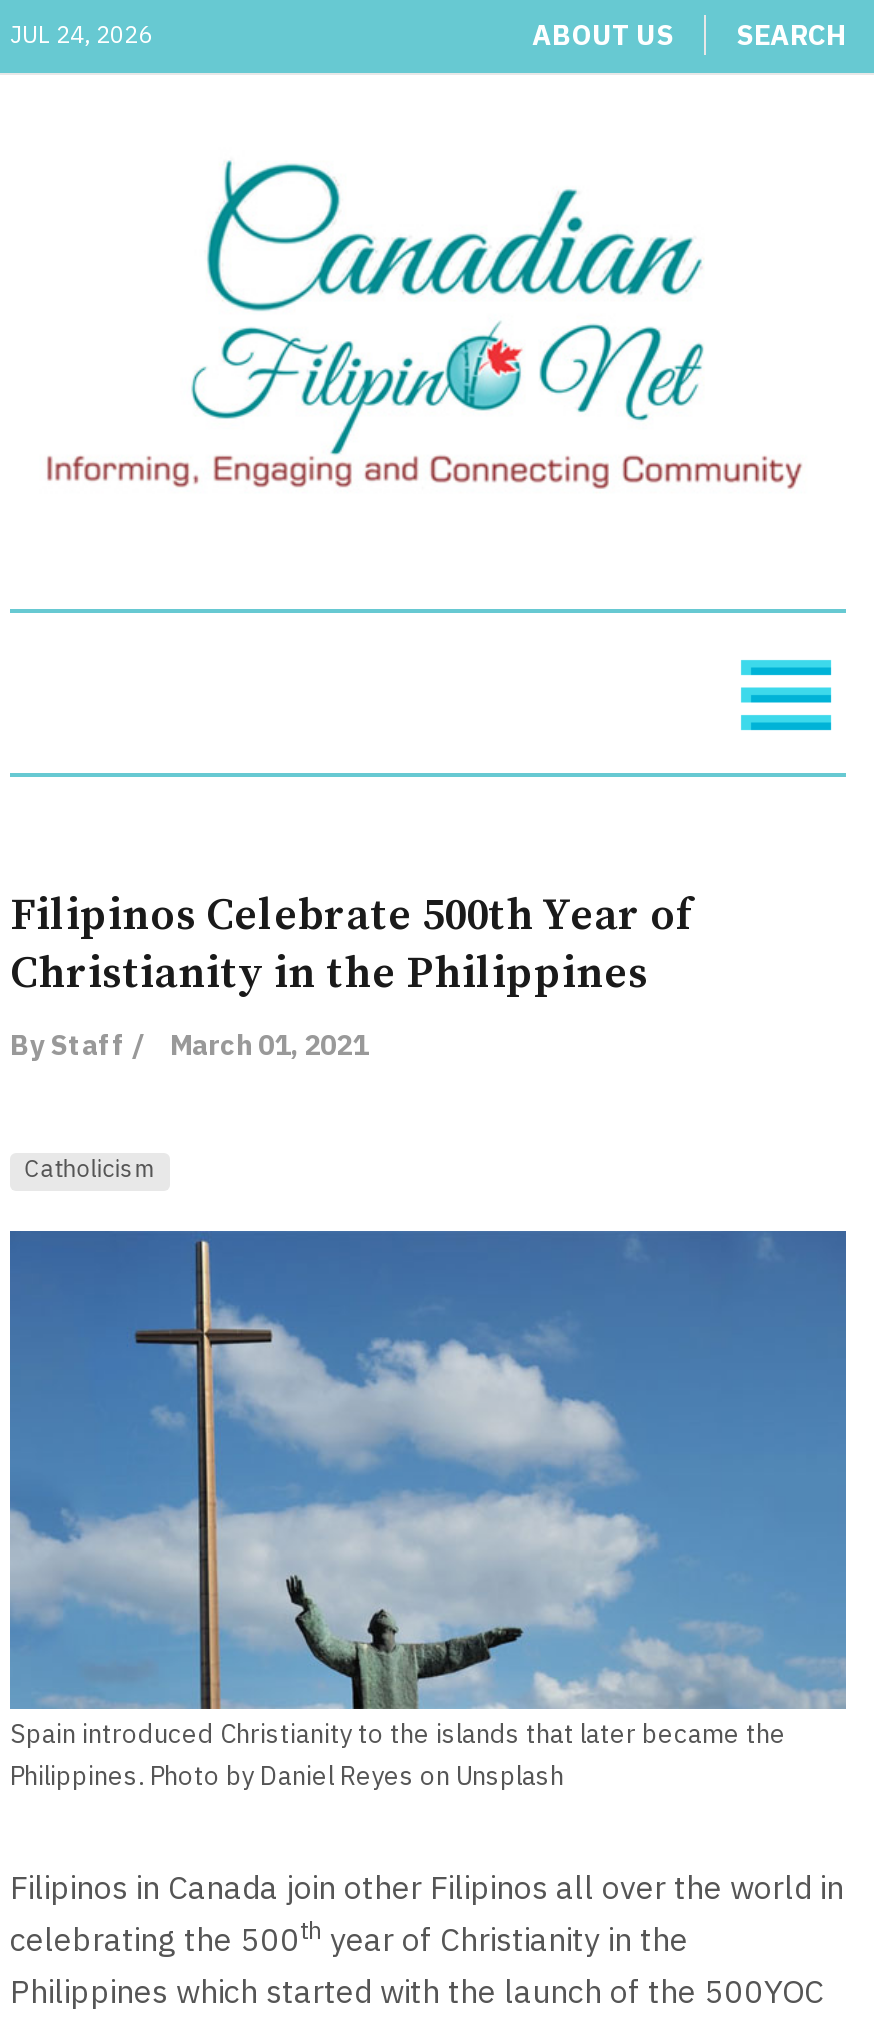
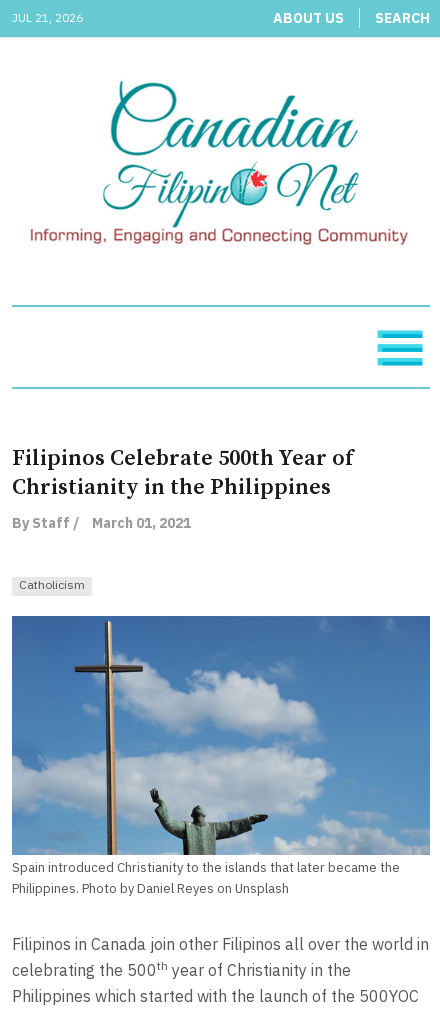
[10,18,152,48] JUL 24, 2026 -> [12,9,83,24] JUL 21, 2026

